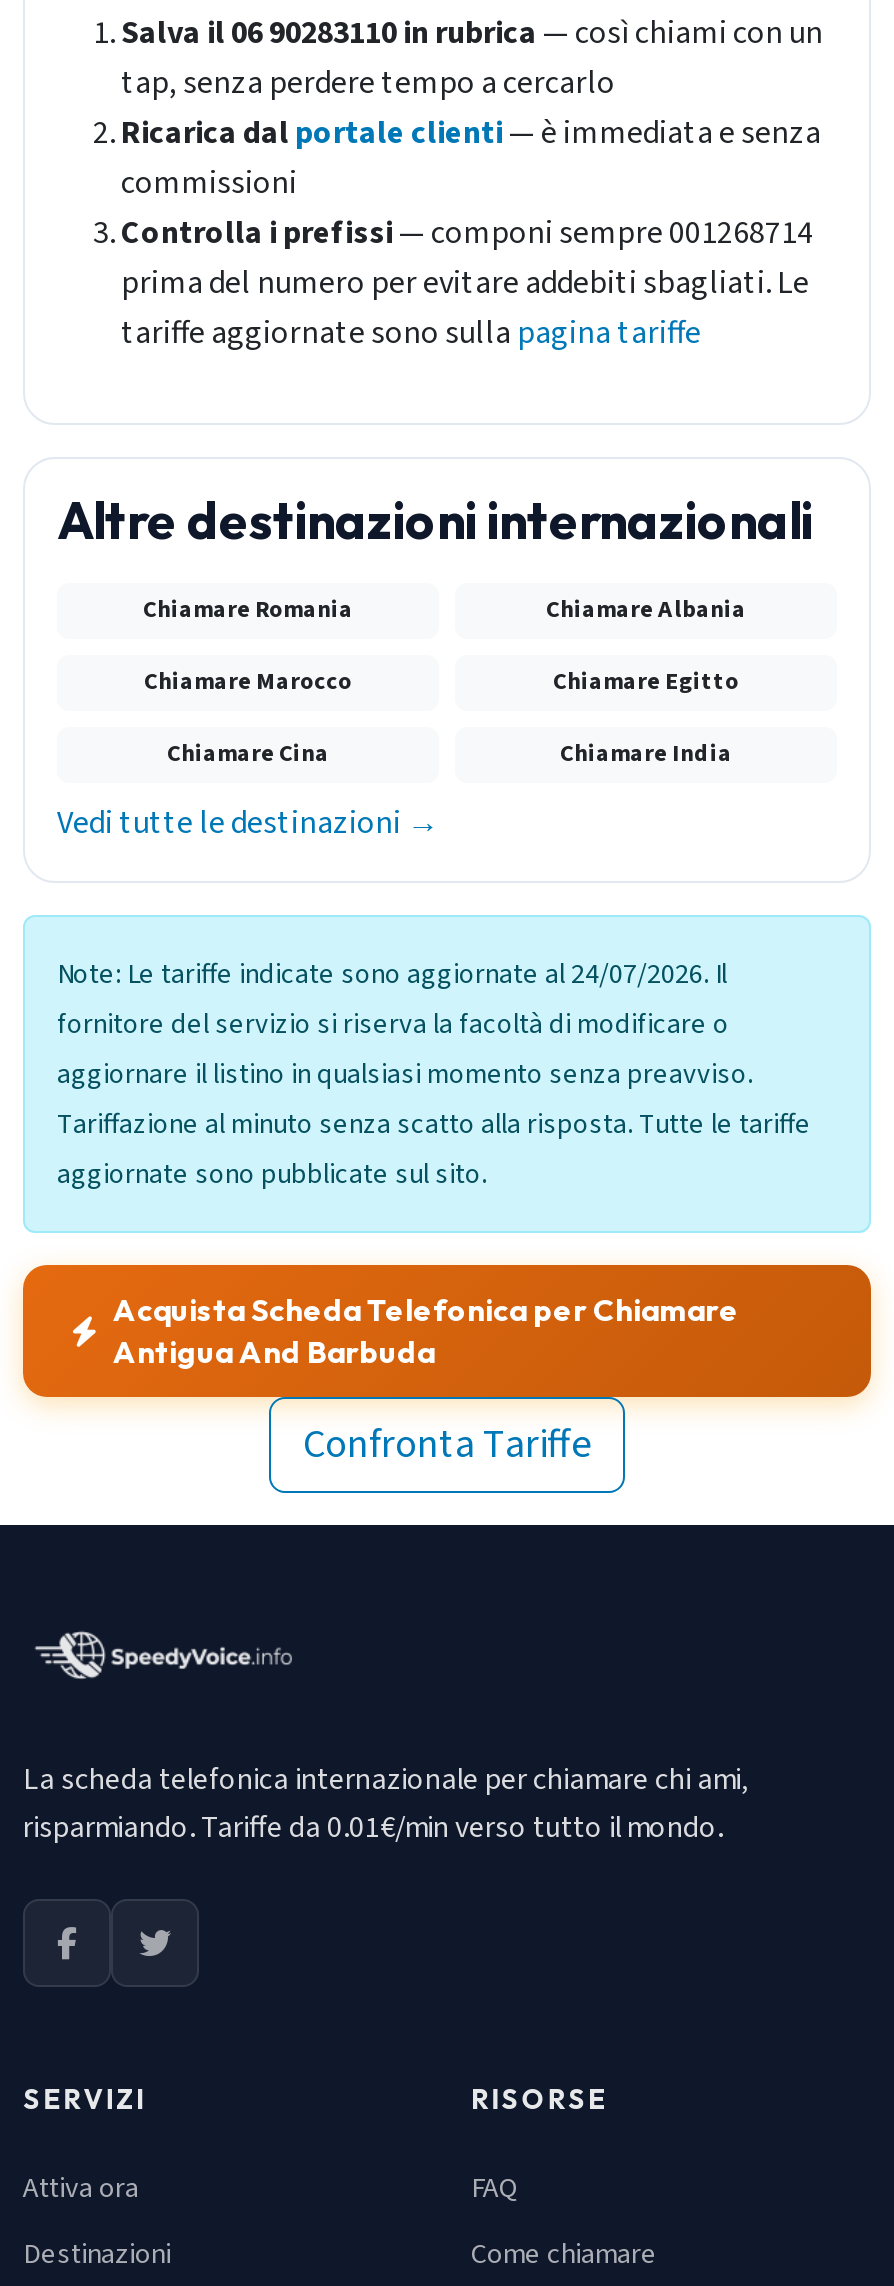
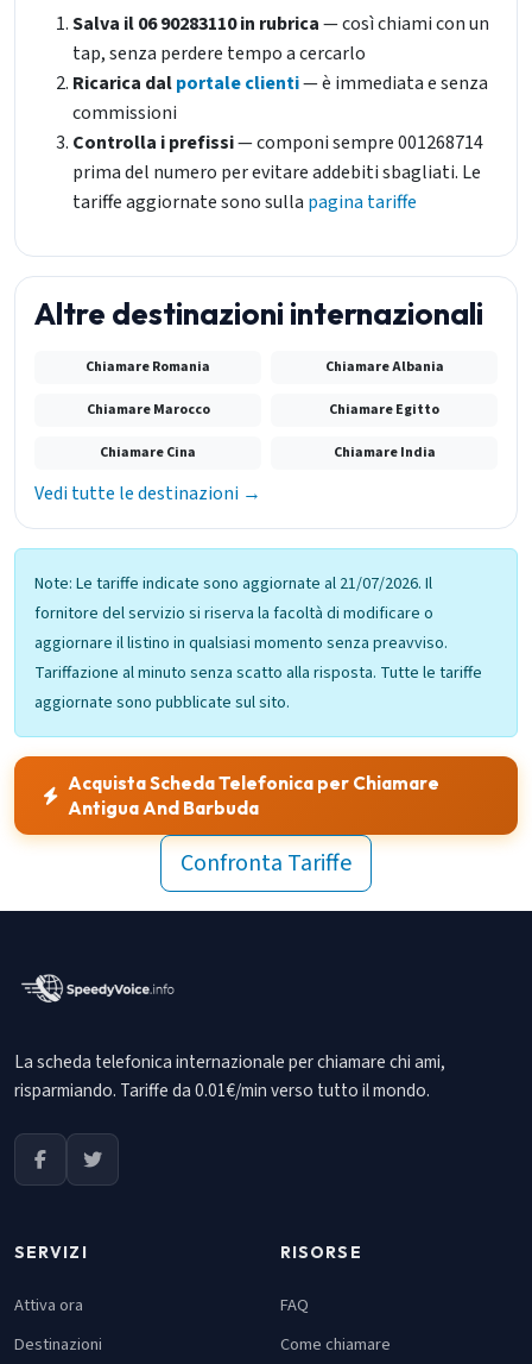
[57,955,727,995] Note: Le tariffe indicate sono aggiornate al 24/07/2026. Il -> [34,572,432,596] Note: Le tariffe indicate sono aggiornate al 21/07/2026. Il

